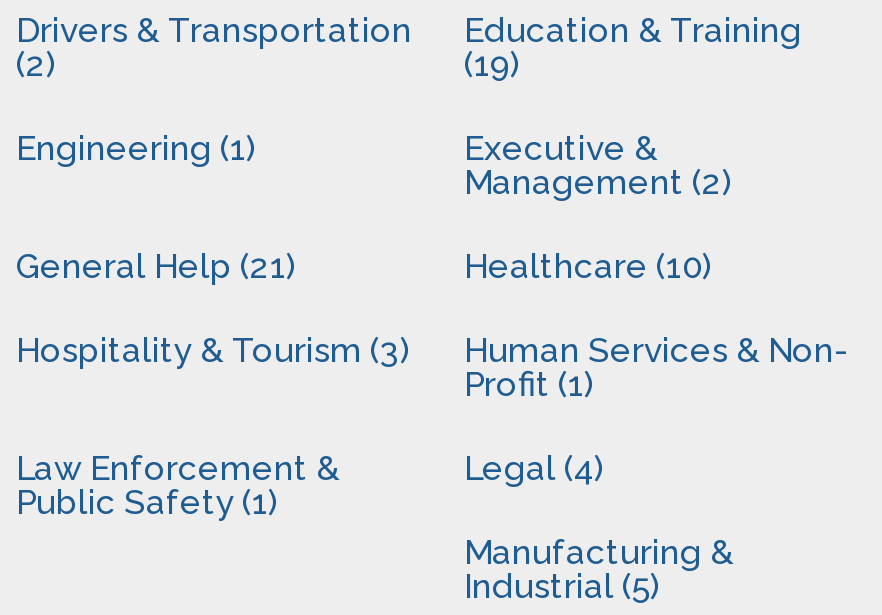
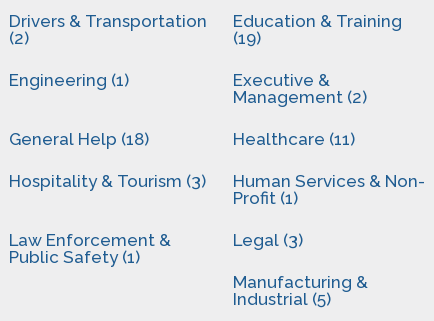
[16,246,296,286] General Help (21) -> [9,129,149,149] General Help (18)
[464,246,712,286] Healthcare (10) -> [233,129,355,149] Healthcare (11)
[464,448,604,488] Legal (4) -> [233,230,303,250] Legal (3)

